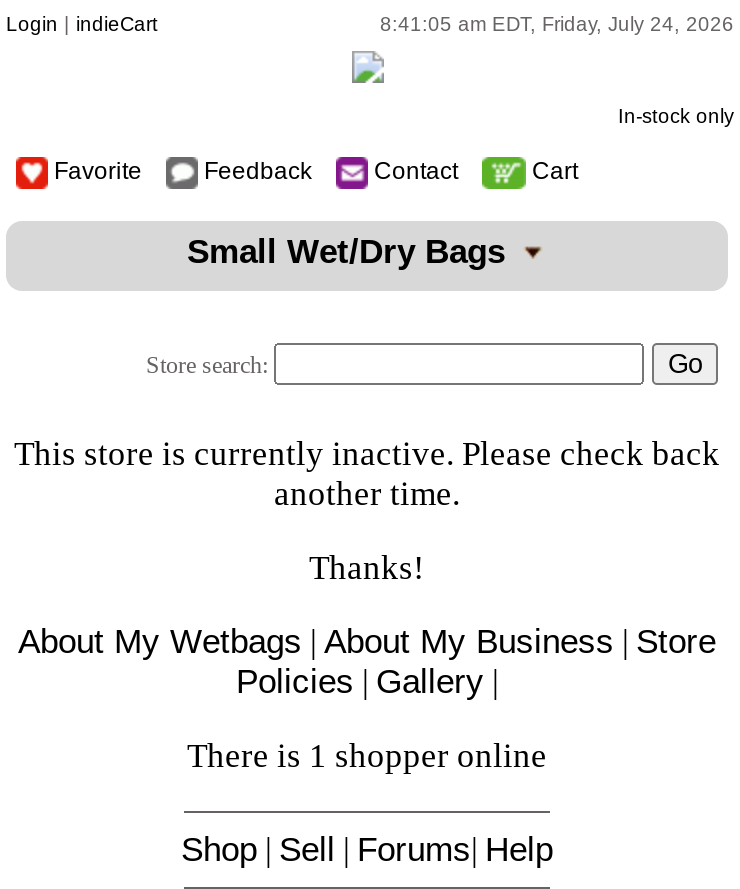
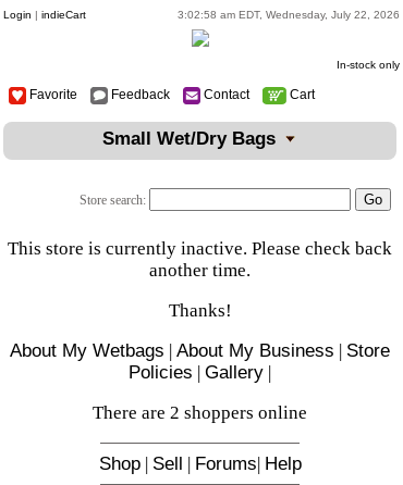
[380,13,734,35] 8:41:05 am EDT, Friday, July 24, 2026 -> [178,9,400,21] 3:02:58 am EDT, Wednesday, July 22, 2026
[187,737,547,775] There is 1 shopper online -> [93,402,307,423] There are 2 shoppers online

